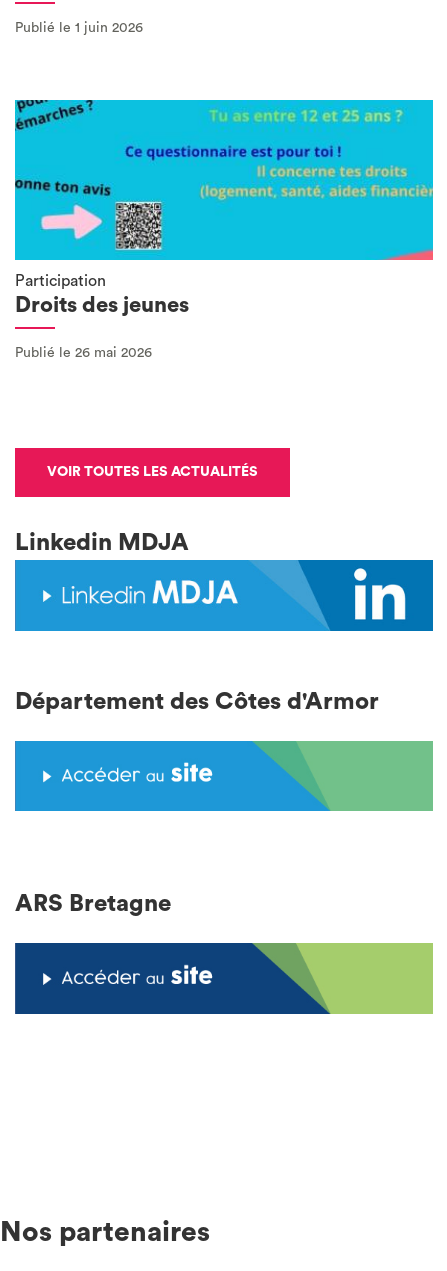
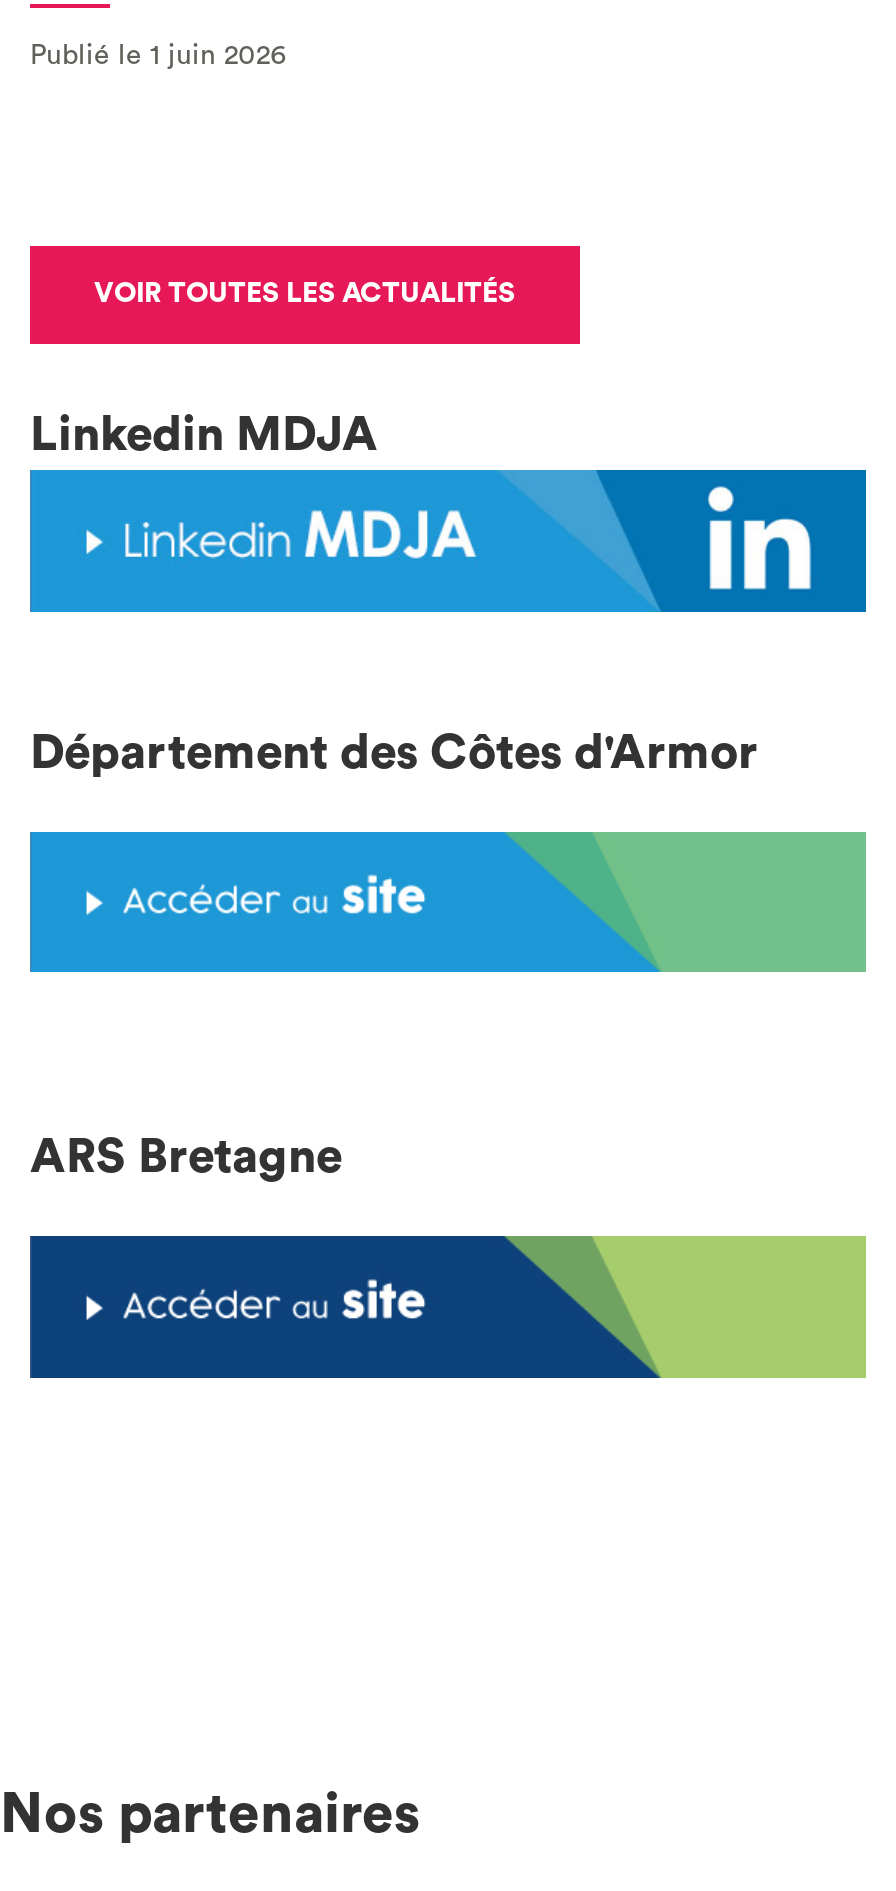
[14,99,434,360] [image] | Participation | Droits des jeunes | Publié le 26 mai 2026 -> none

